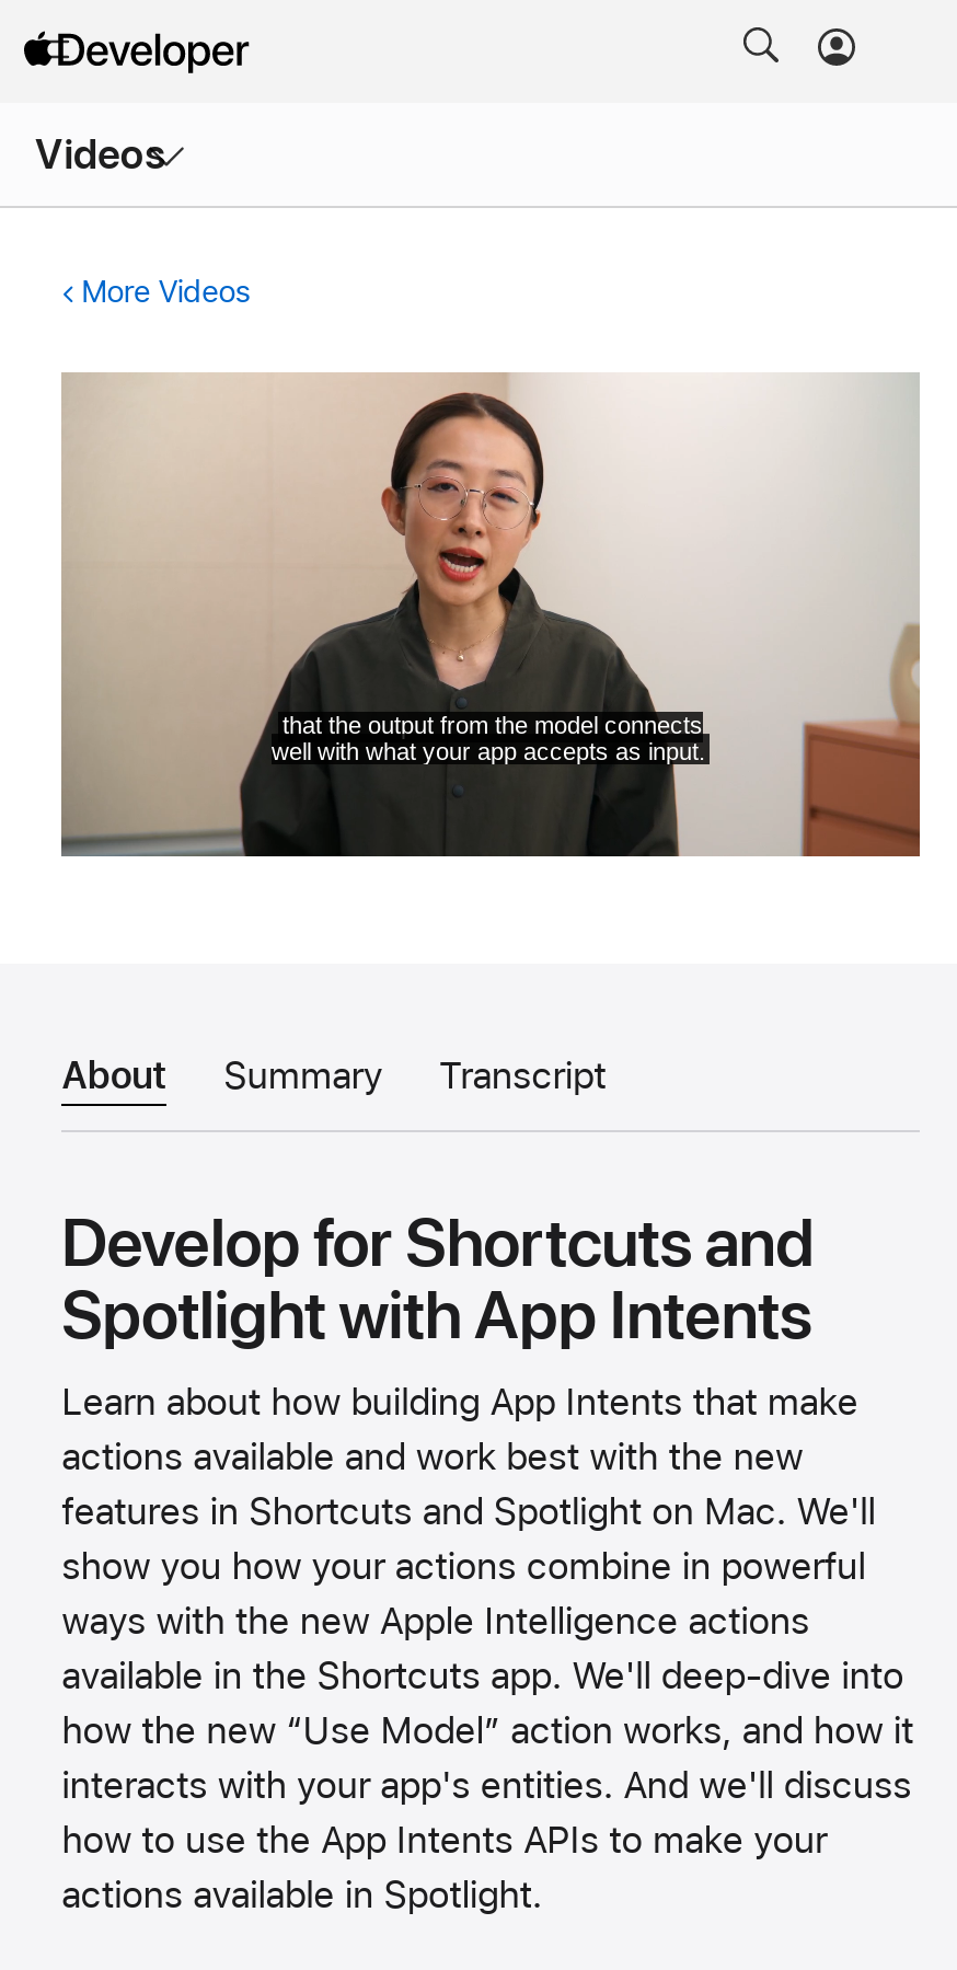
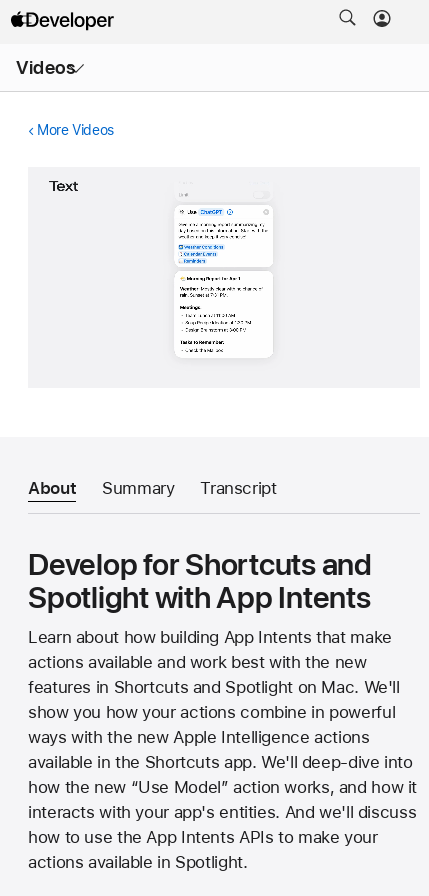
[59,372,922,859] [image] -> none

